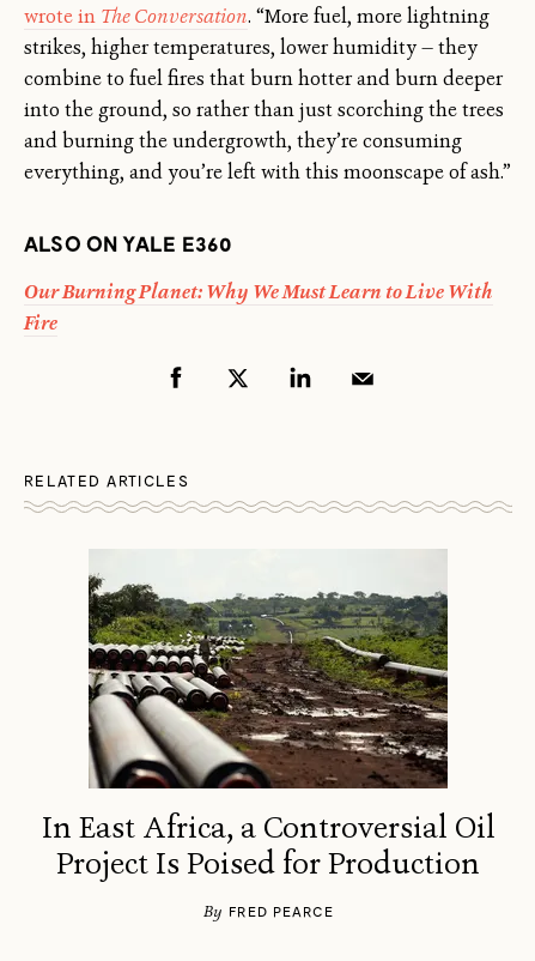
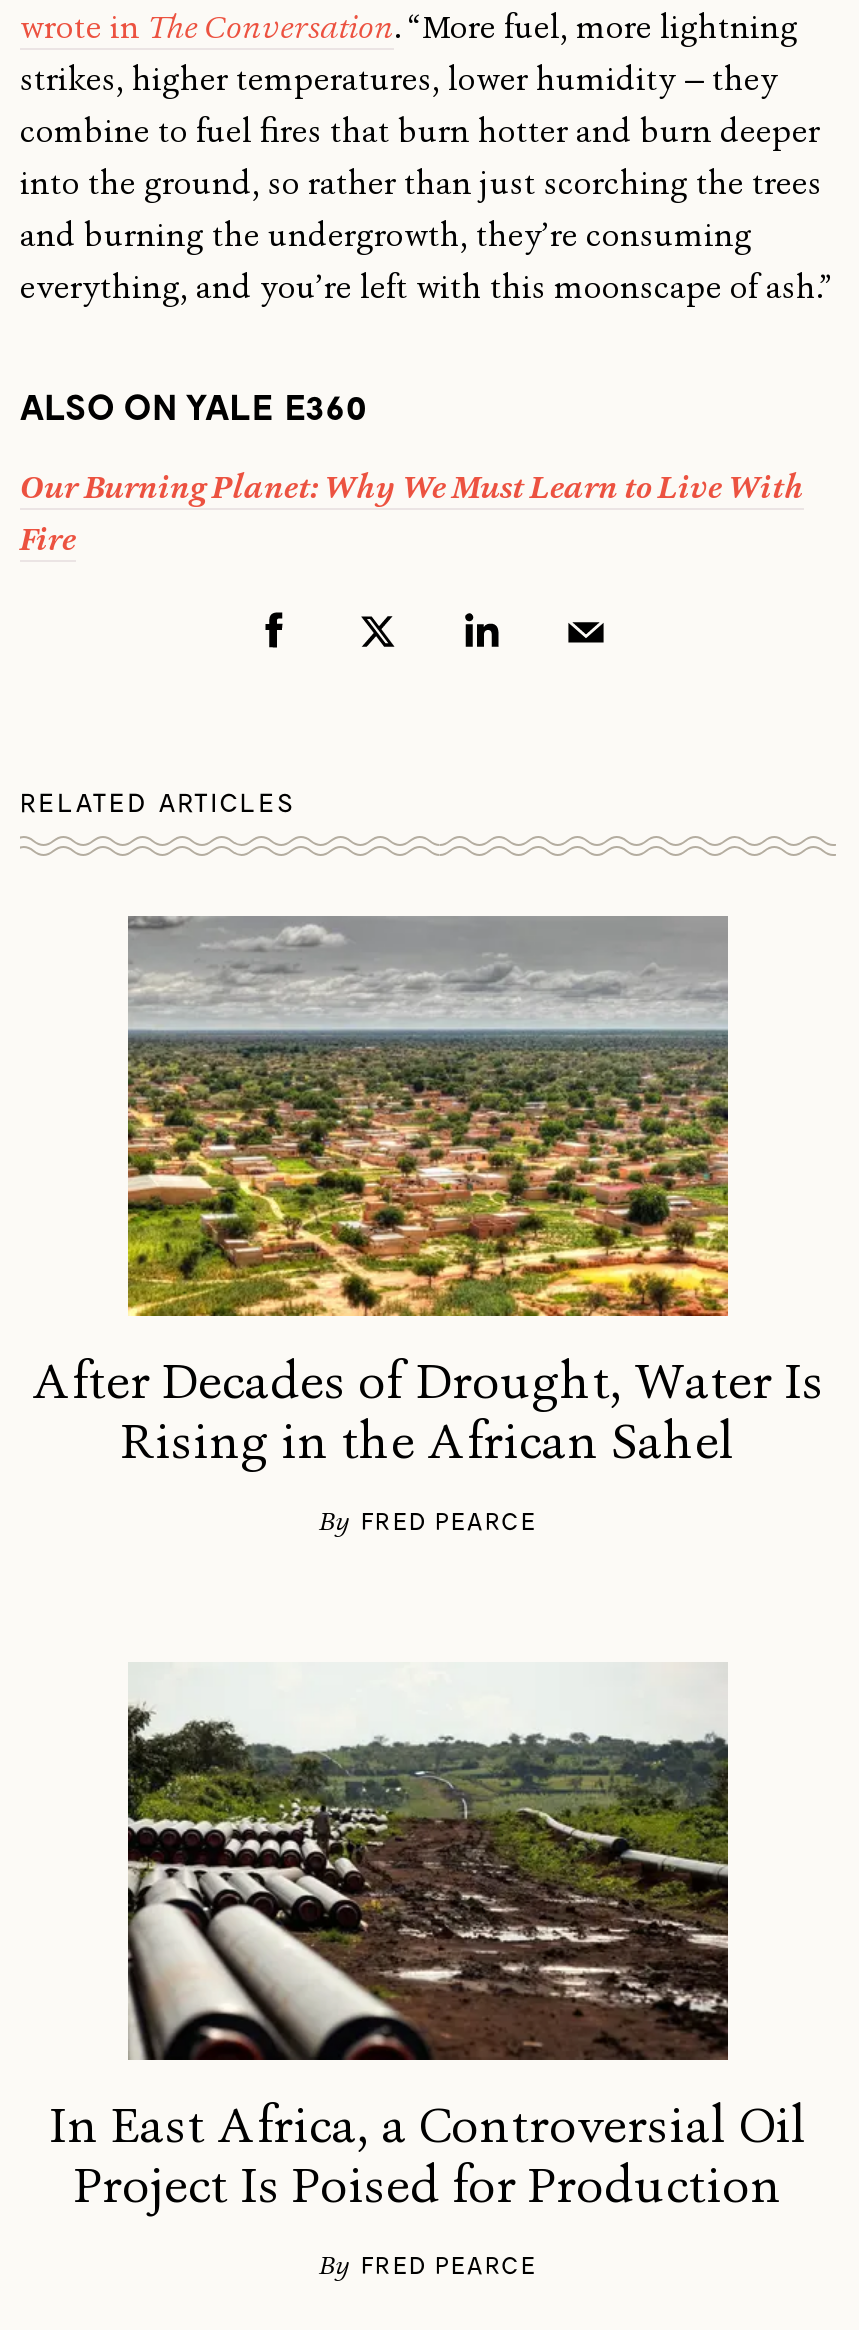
none -> [32,916,824,1538] [image] | After Decades of Drought, Water Is | Rising in the African Sahel | By FRED PEARCE

